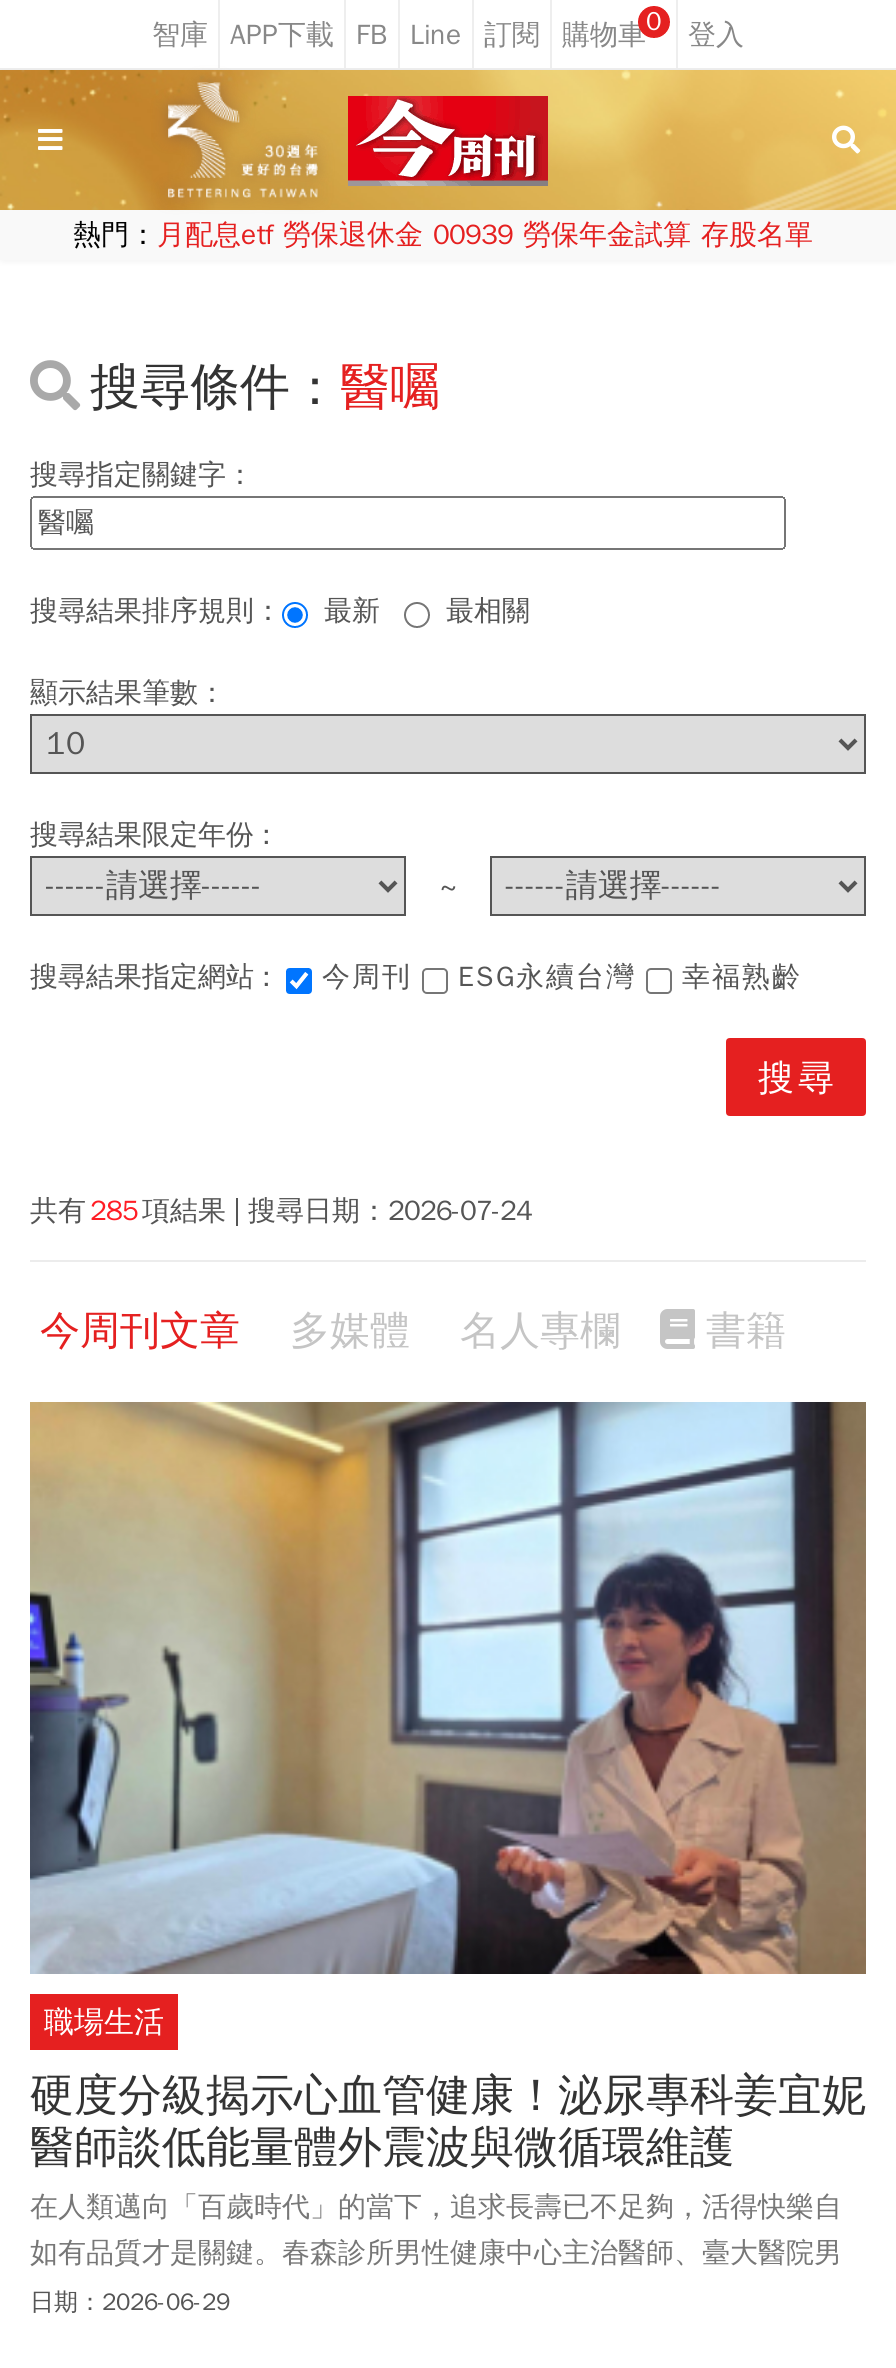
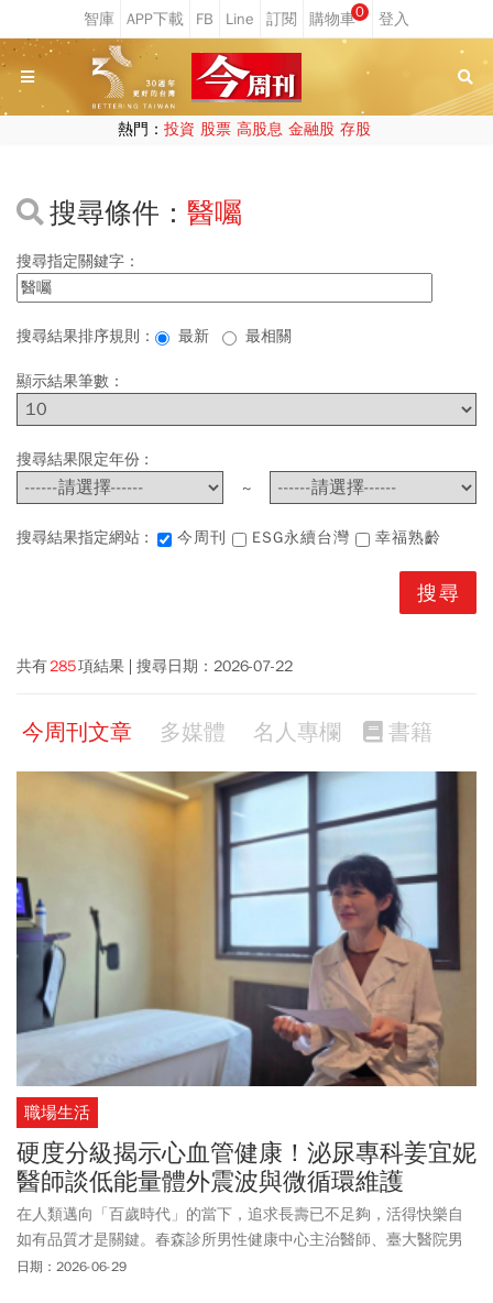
[73,218,813,252] 熱門：月配息etf 勞保退休金 00939 勞保年金試算 存股名單 -> [117,120,370,139] 熱門：投資 股票 高股息 金融股 存股
[30,1194,532,1228] 共有 285 項結果 搜尋日期：2026-07-24 -> [17,657,293,676] 共有 285 項結果 搜尋日期：2026-07-22

